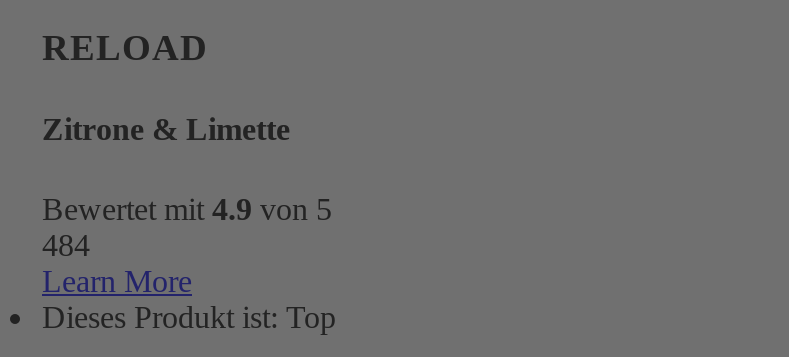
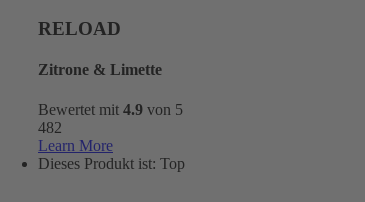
[42,227,90,261] 484 -> [38,119,62,136] 482

